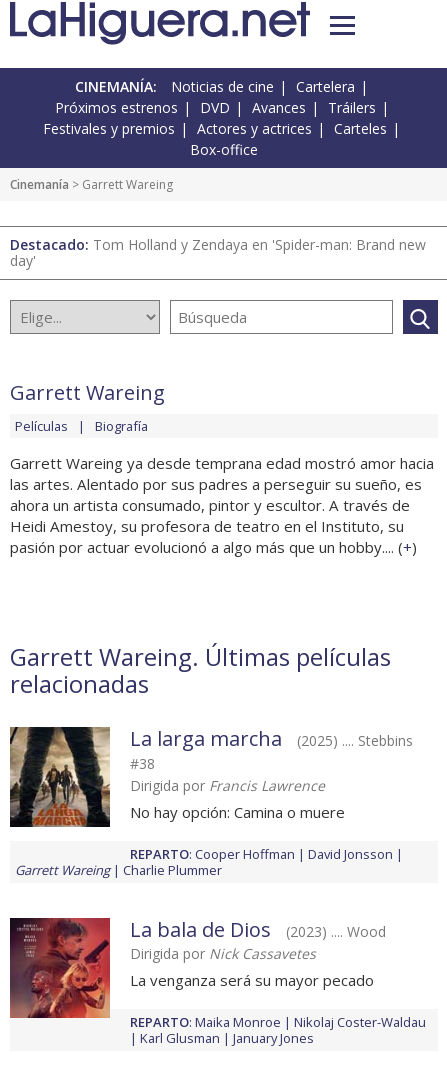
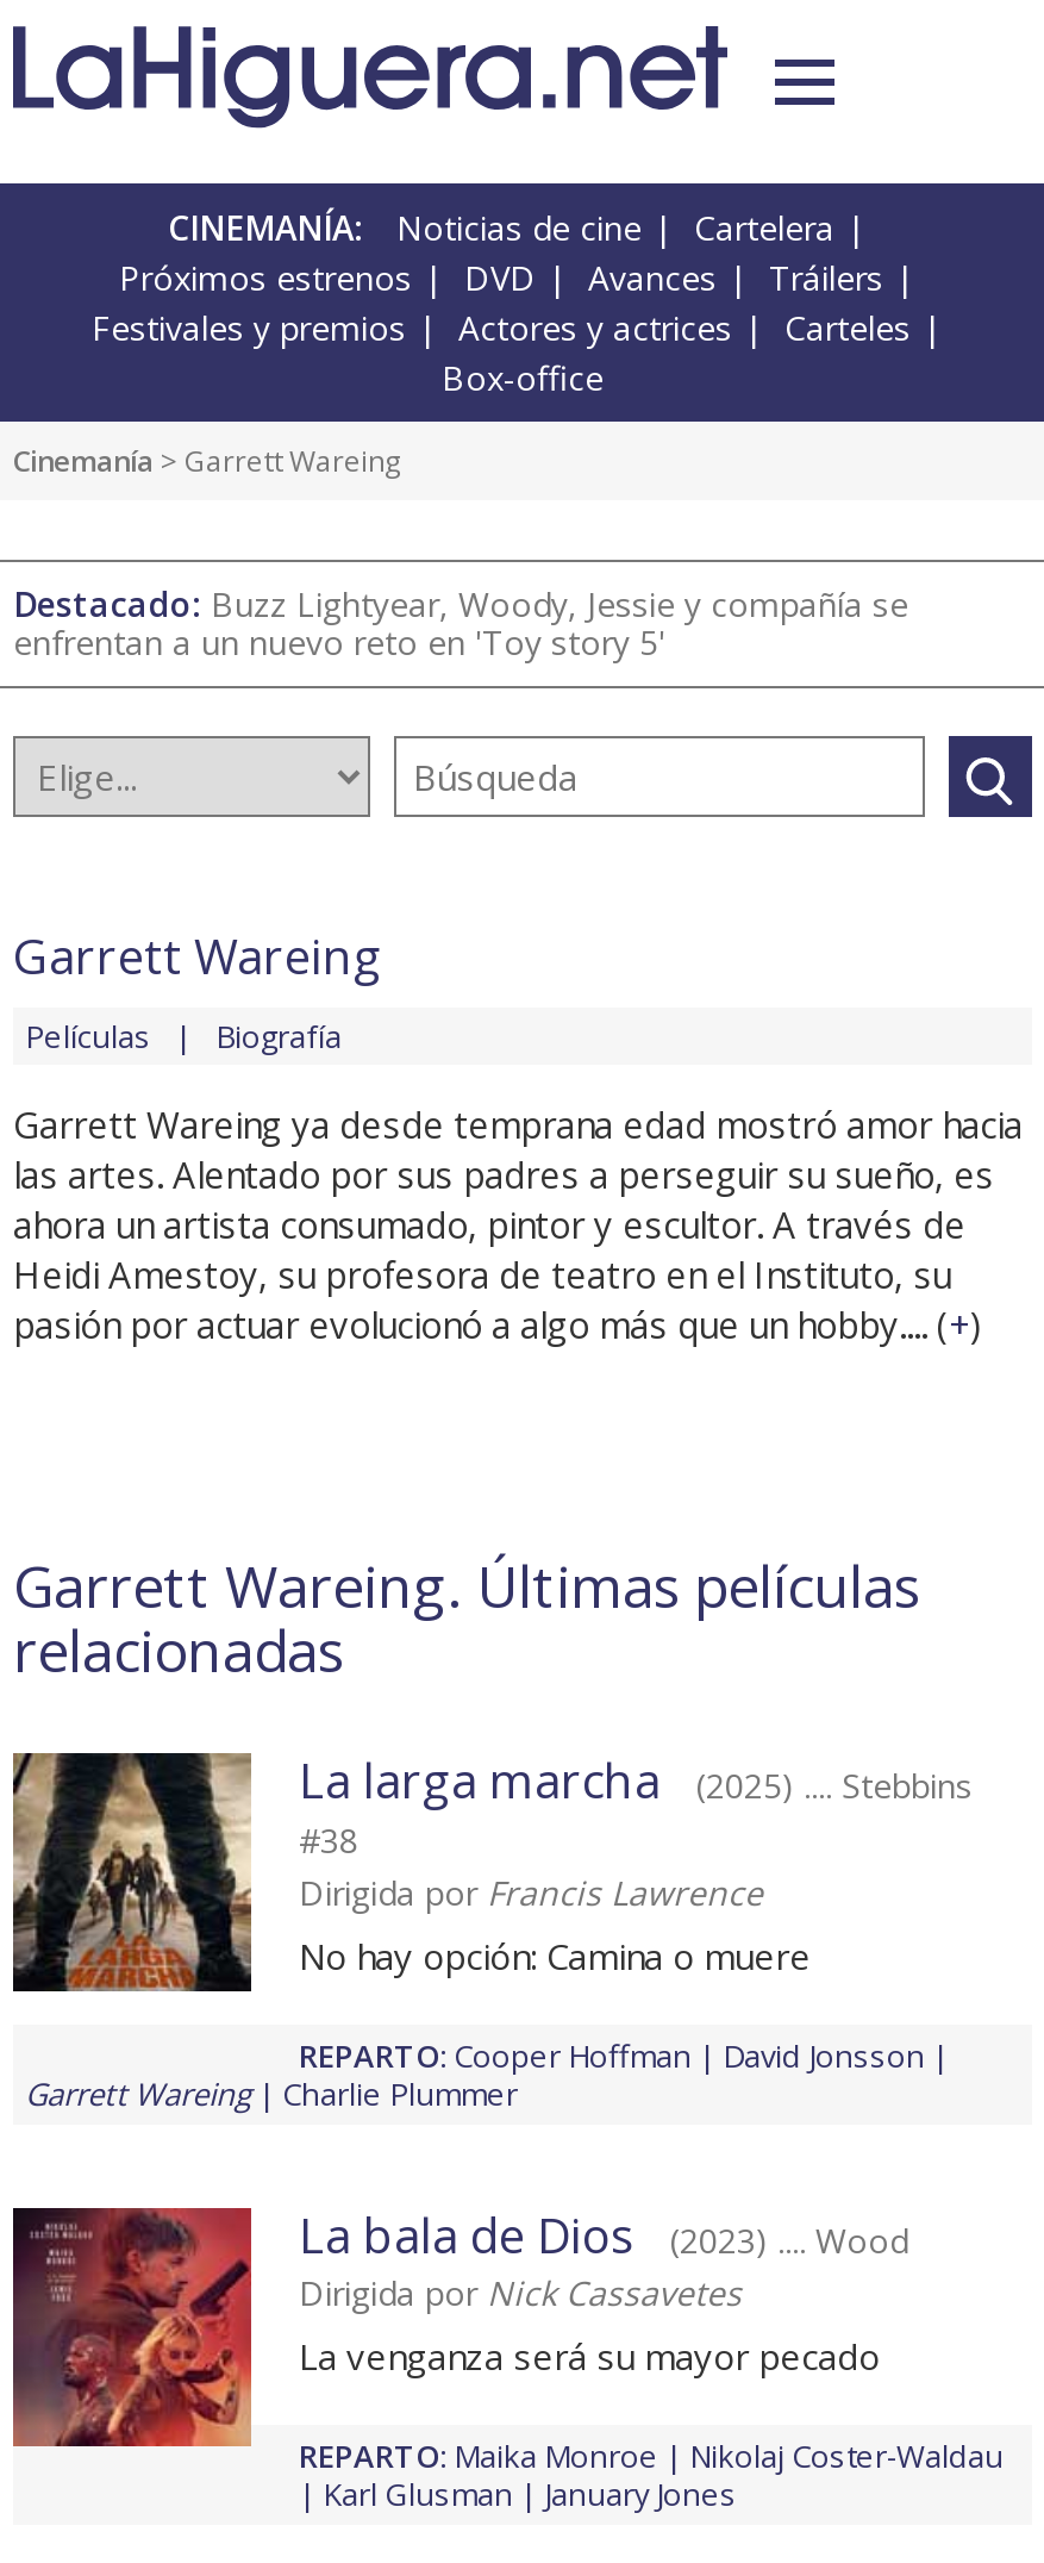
[10,235,426,270] Destacado: Tom Holland y Zendaya en 'Spider-man: Brand new | day' -> [13,582,908,665] Destacado: Buzz Lightyear, Woody, Jessie y compañía se | enfrentan a un nuevo reto en 'Toy story 5'

